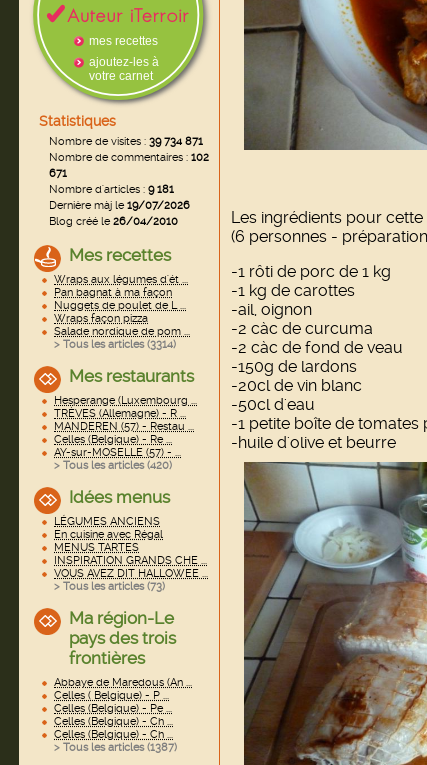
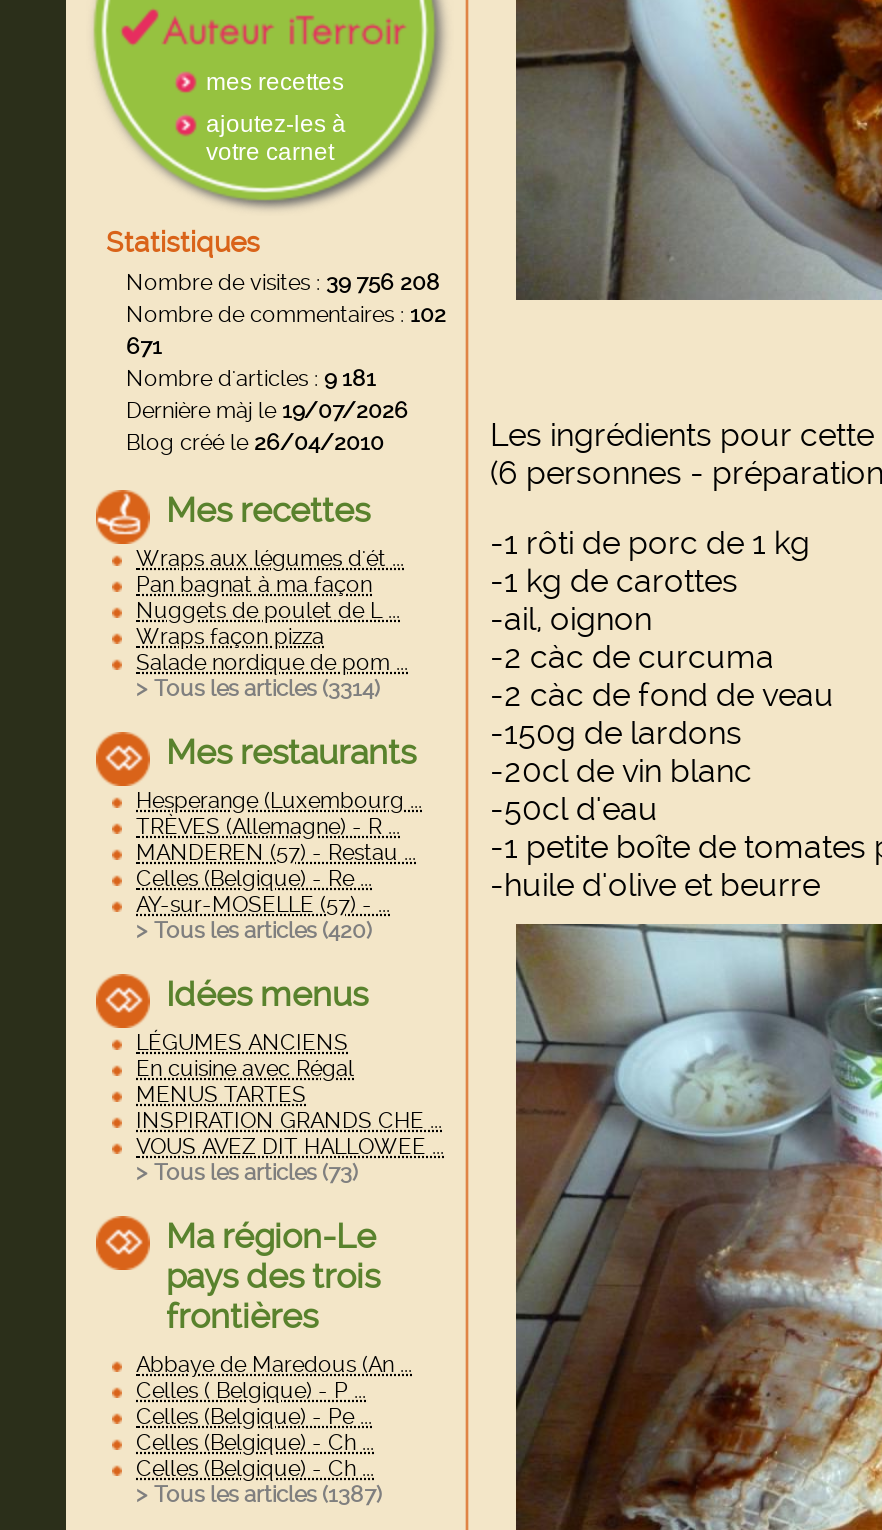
[49,135,203,148] Nombre de visites : 39 734 871 -> [126,270,440,296] Nombre de visites : 39 756 208

